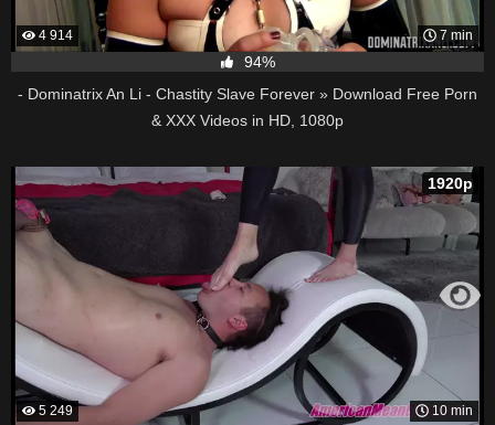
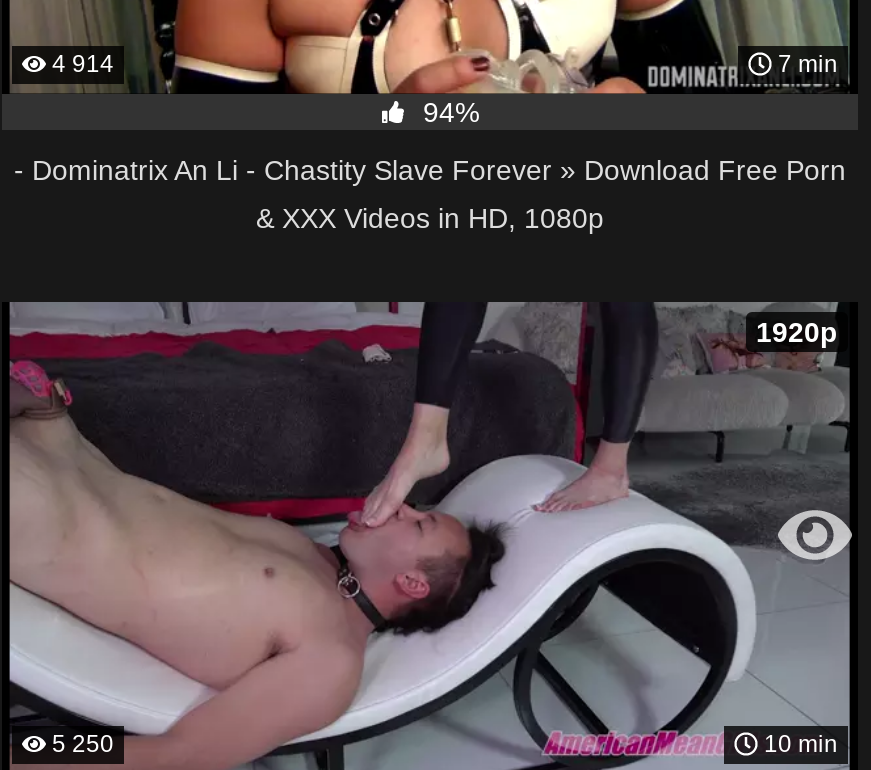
[35,403,73,419] 5 249 -> [46,731,114,759] 5 250

